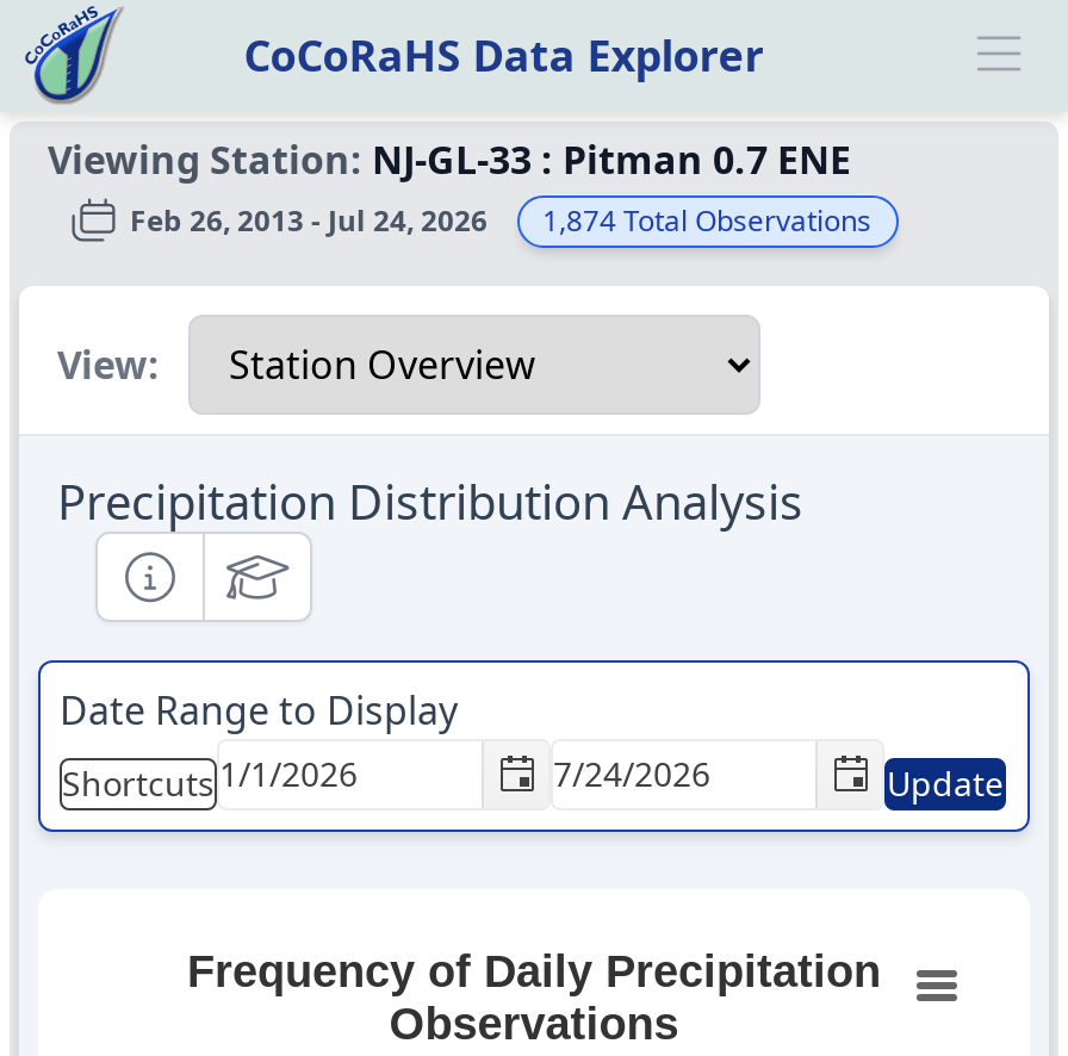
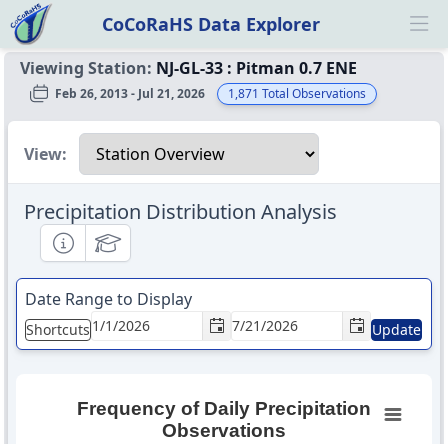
[130,200,488,241] Feb 26, 2013 - Jul 24, 2026 -> [54,85,204,102] Feb 26, 2013 - Jul 21, 2026
[542,200,871,241] 1,874 Total Observations -> [227,85,365,102] 1,871 Total Observations

